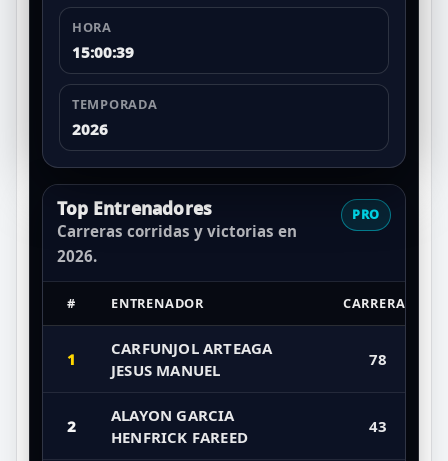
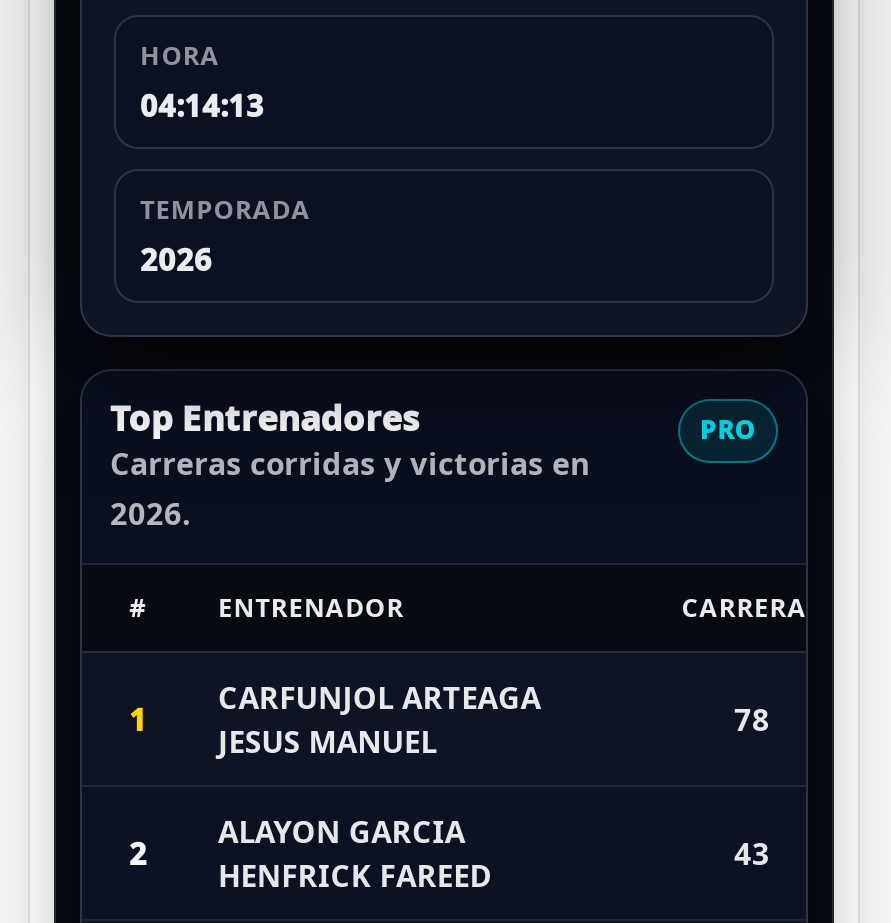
[72,42,134,62] 15:00:39 -> [140,84,264,124] 04:14:13

